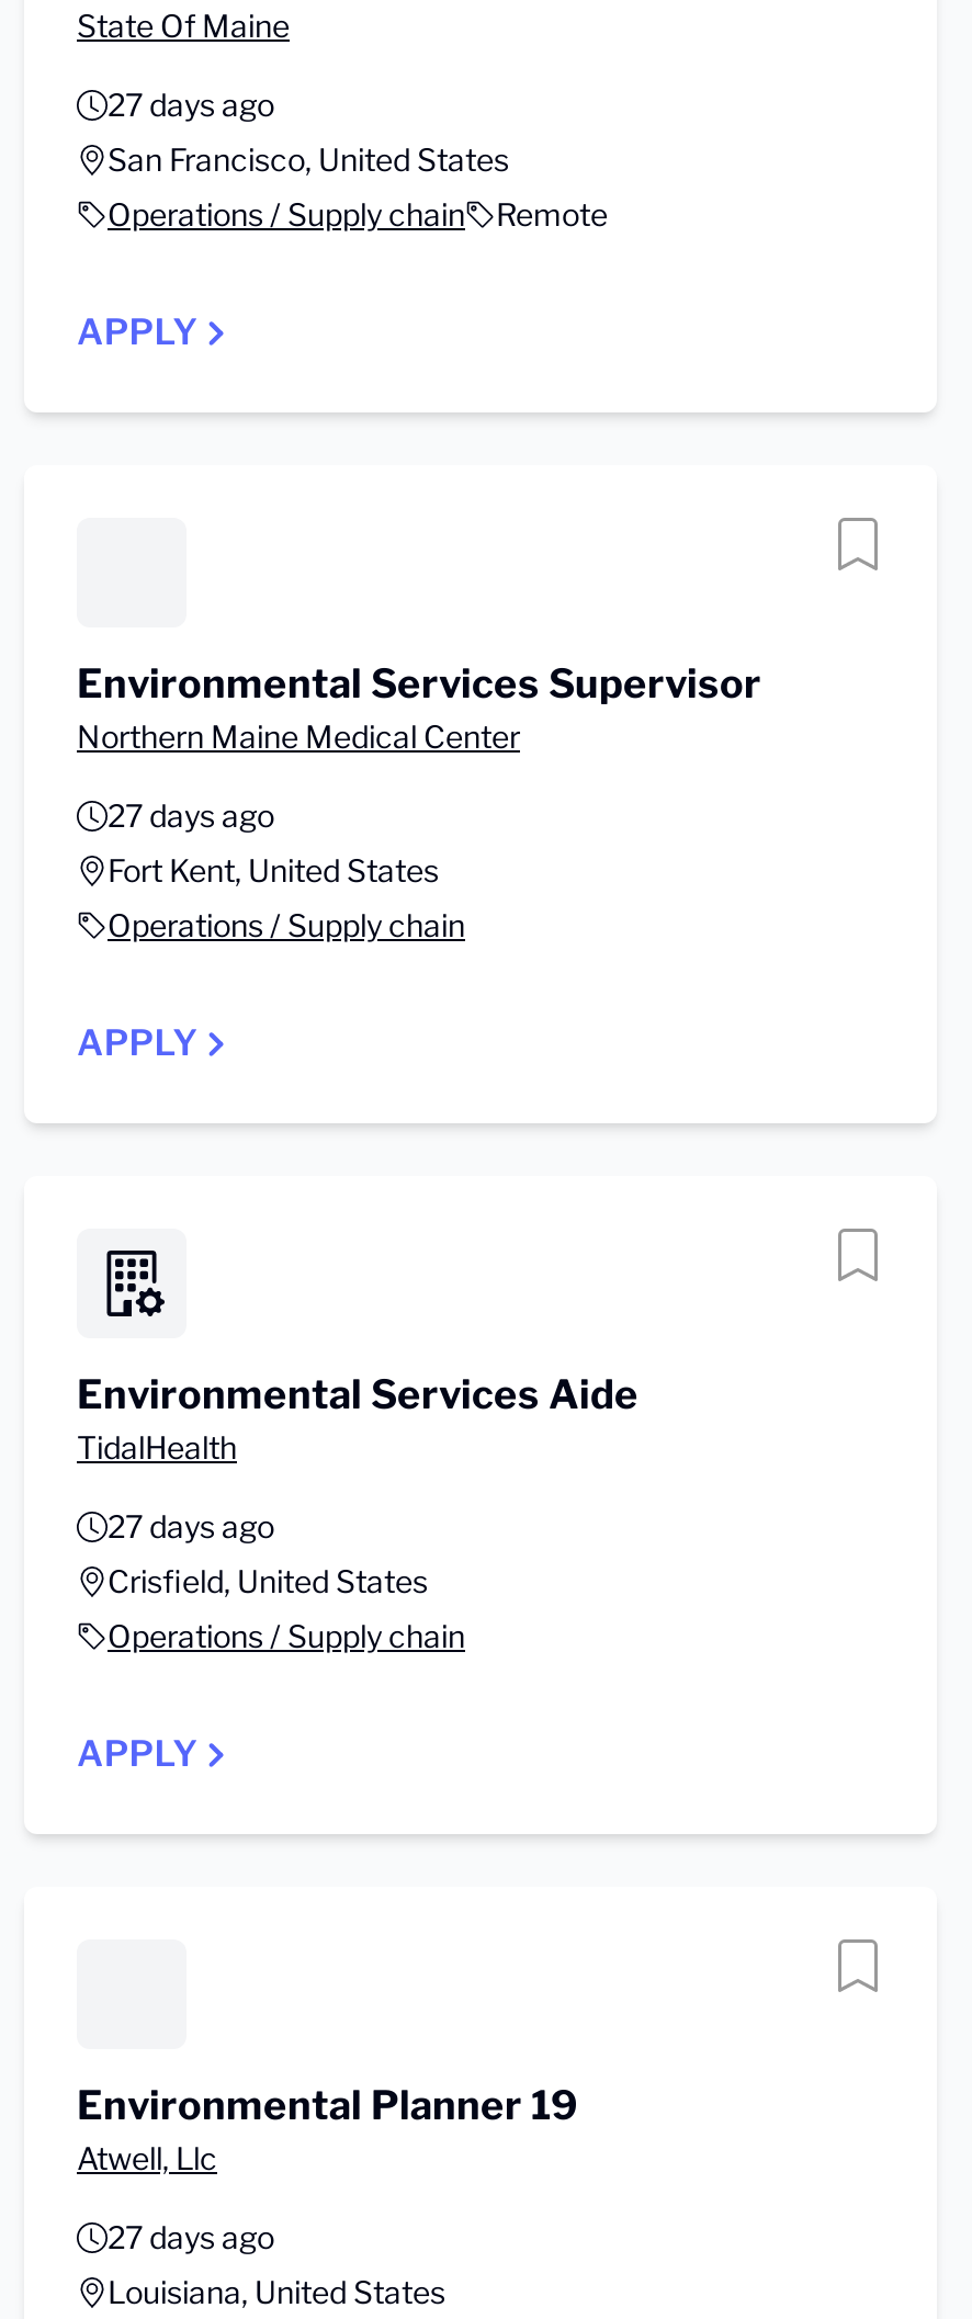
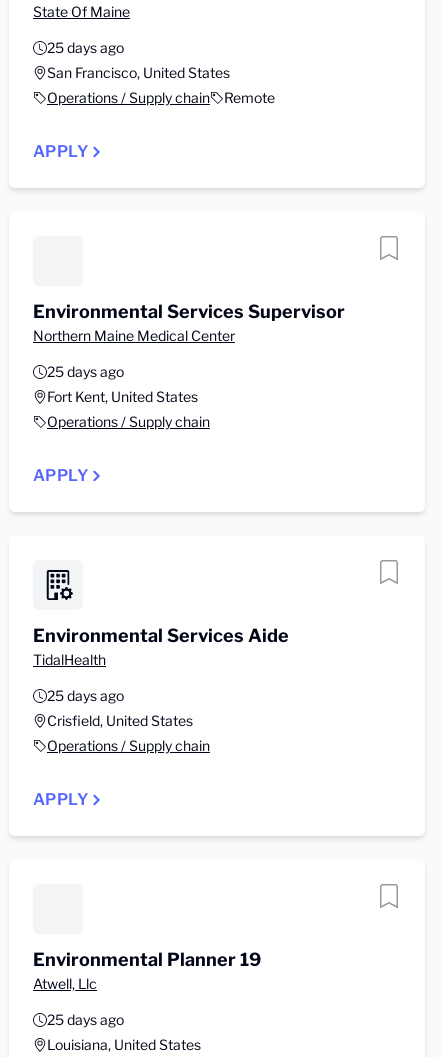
[108,86,274,123] 27 days ago -> [47,39,124,56] 25 days ago
[108,796,274,834] 27 days ago -> [47,363,124,380] 25 days ago
[108,1507,274,1545] 27 days ago -> [47,687,124,704] 25 days ago
[108,2218,274,2255] 27 days ago -> [47,1011,124,1028] 25 days ago

